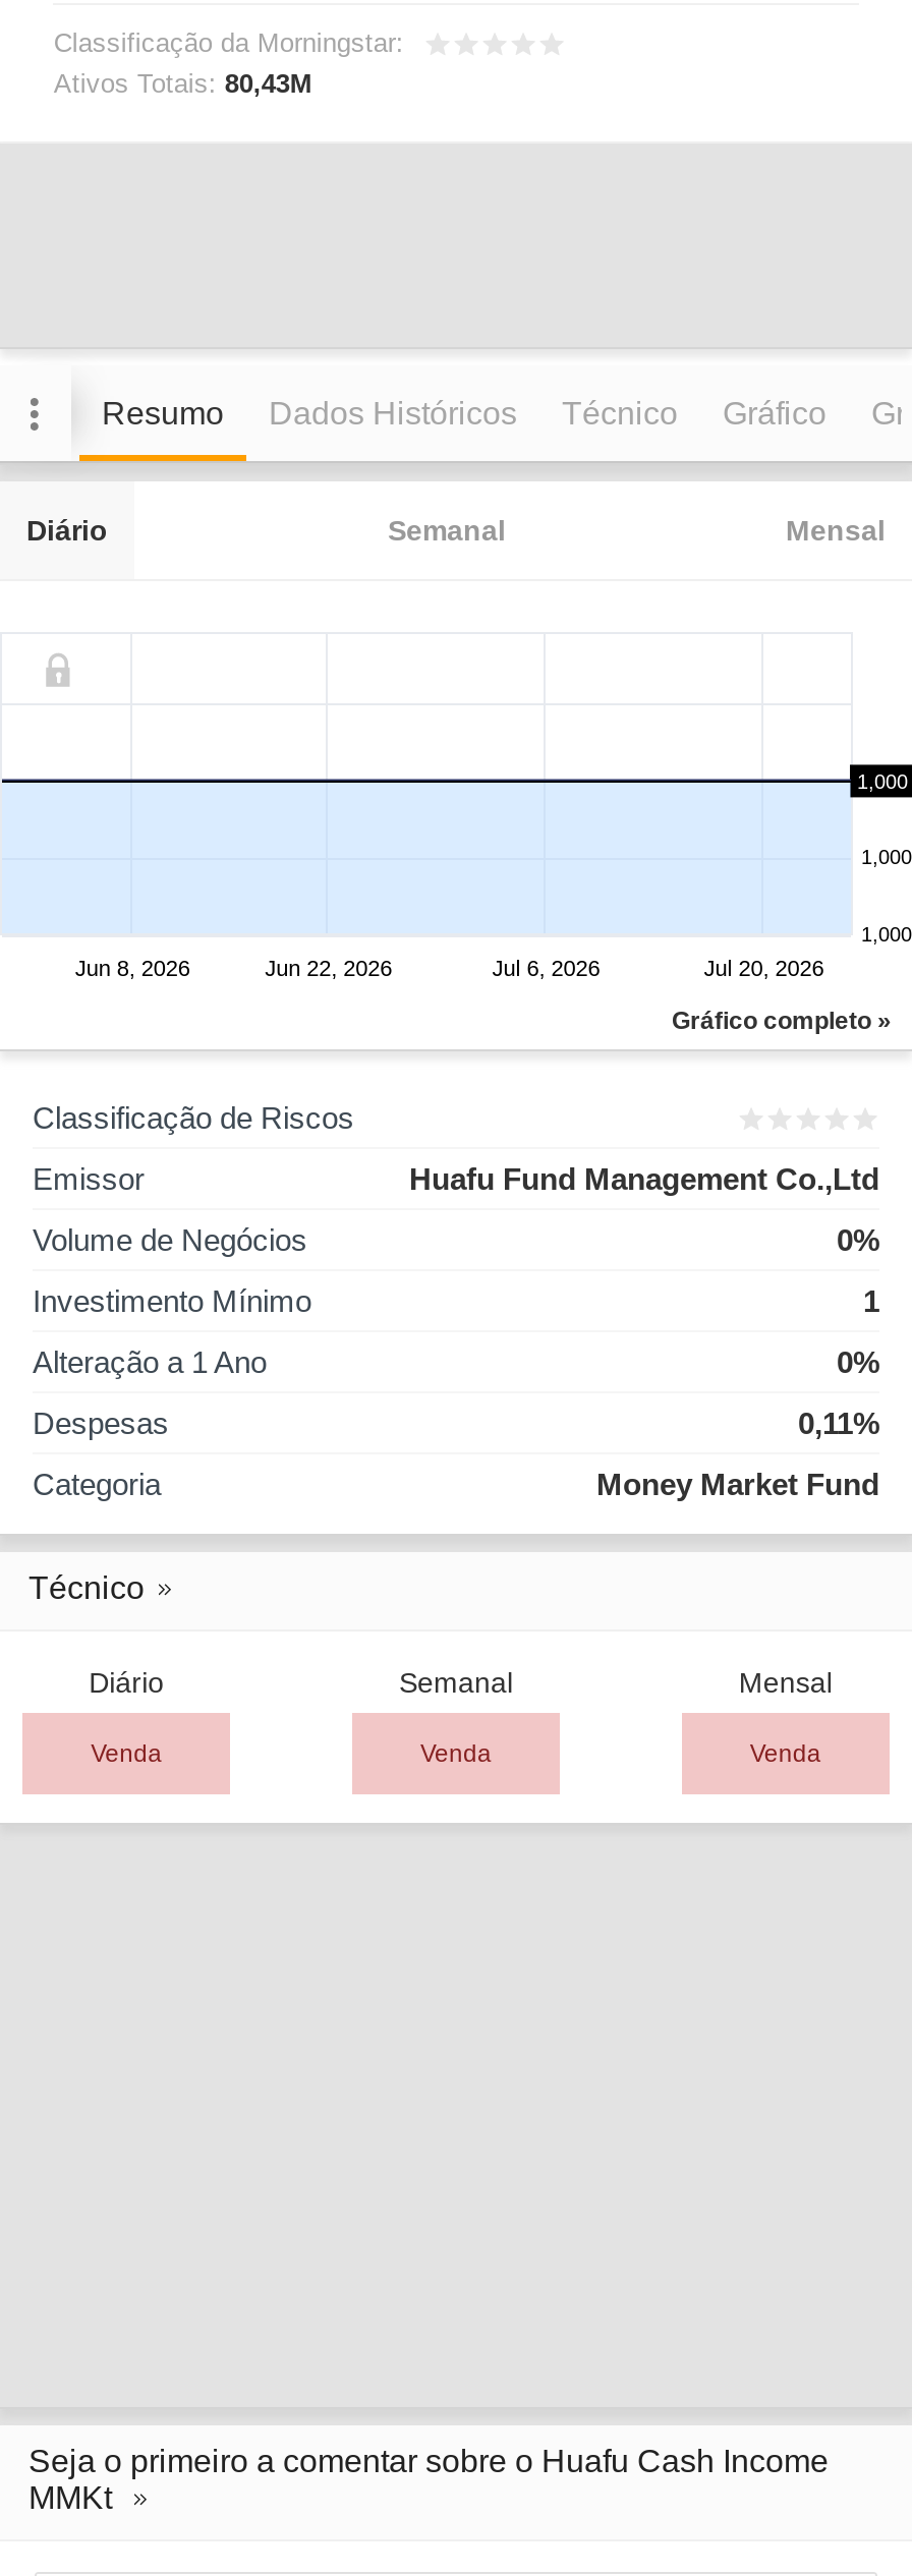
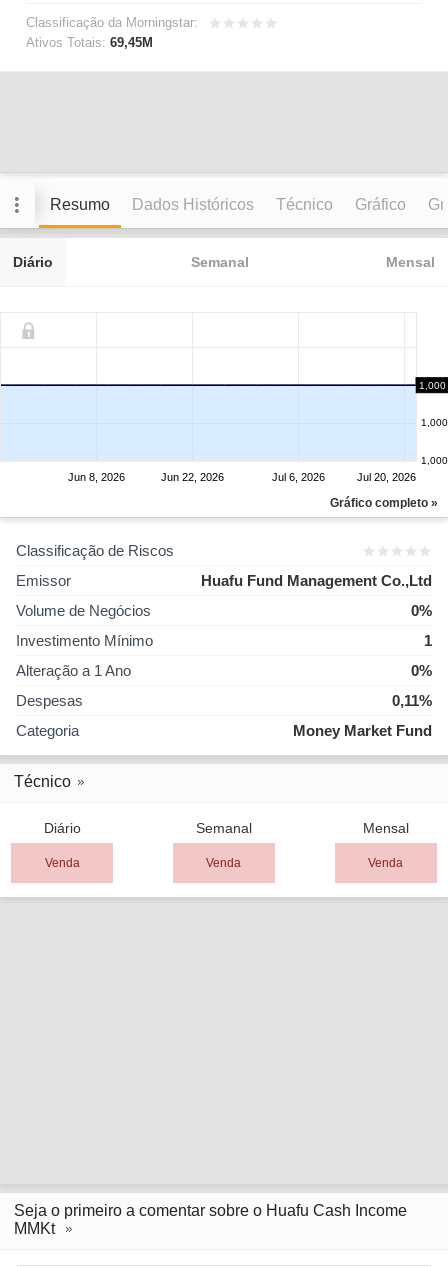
[54,68,312,99] Ativos Totais: 80,43M -> [26,35,153,50] Ativos Totais: 69,45M

